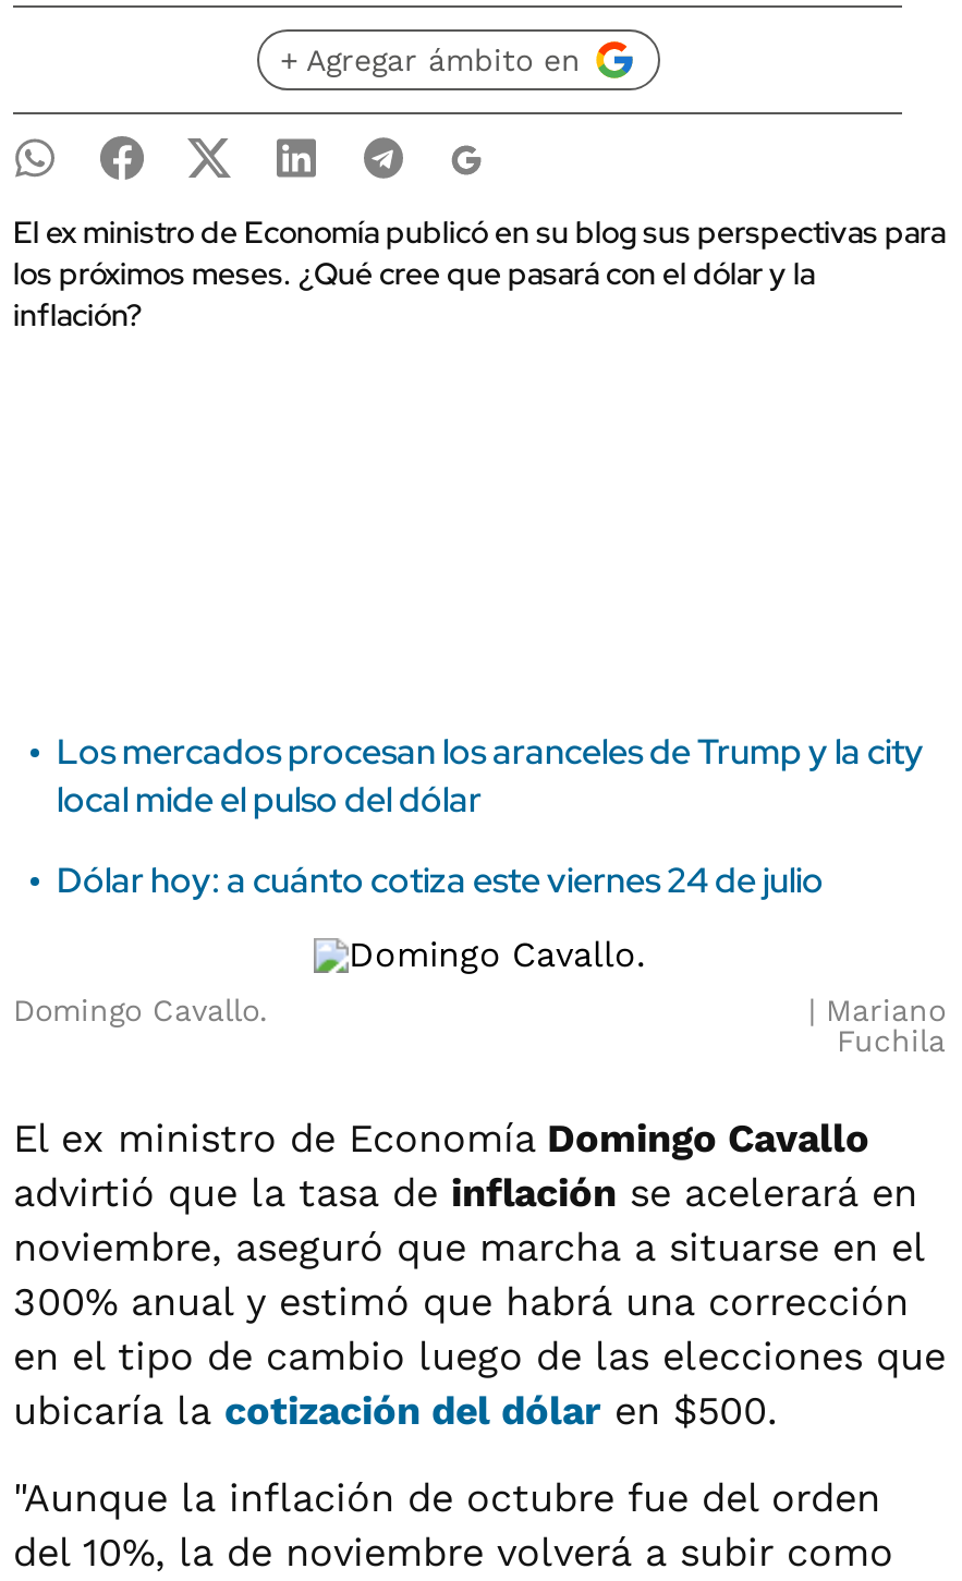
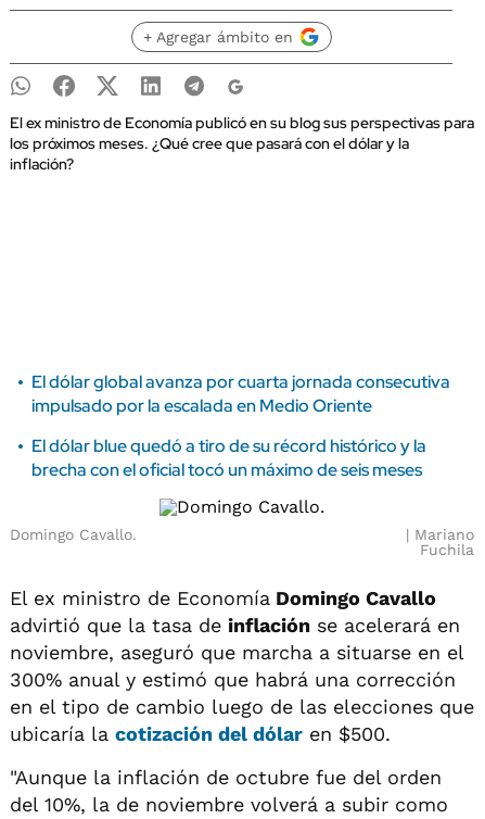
[57,729,924,823] Los mercados procesan los aranceles de Trump y la city | local mide el pulso del dólar -> [31,370,450,417] El dólar global avanza por cuarta jornada consecutiva | impulsado por la escalada en Medio Oriente
[57,858,824,903] Dólar hoy: a cuánto cotiza este viernes 24 de julio -> [31,434,426,481] El dólar blue quedó a tiro de su récord histórico y la | brecha con el oficial tocó un máximo de seis meses

